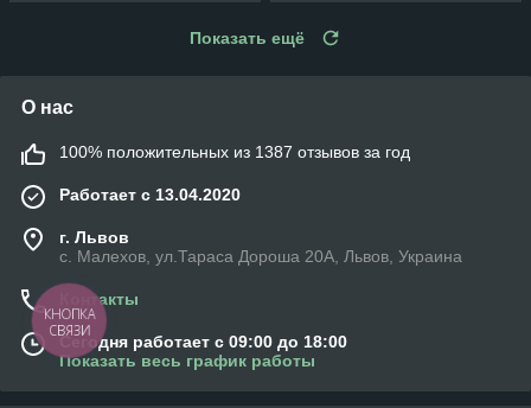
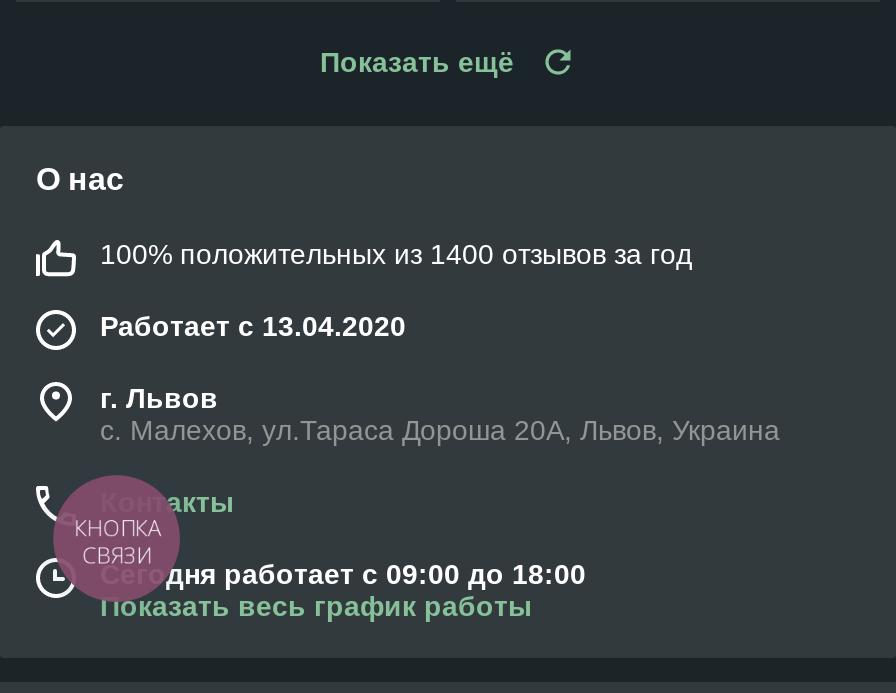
[59,142,410,161] 100% положительных из 1387 отзывов за год -> [100,237,692,269] 100% положительных из 1400 отзывов за год

